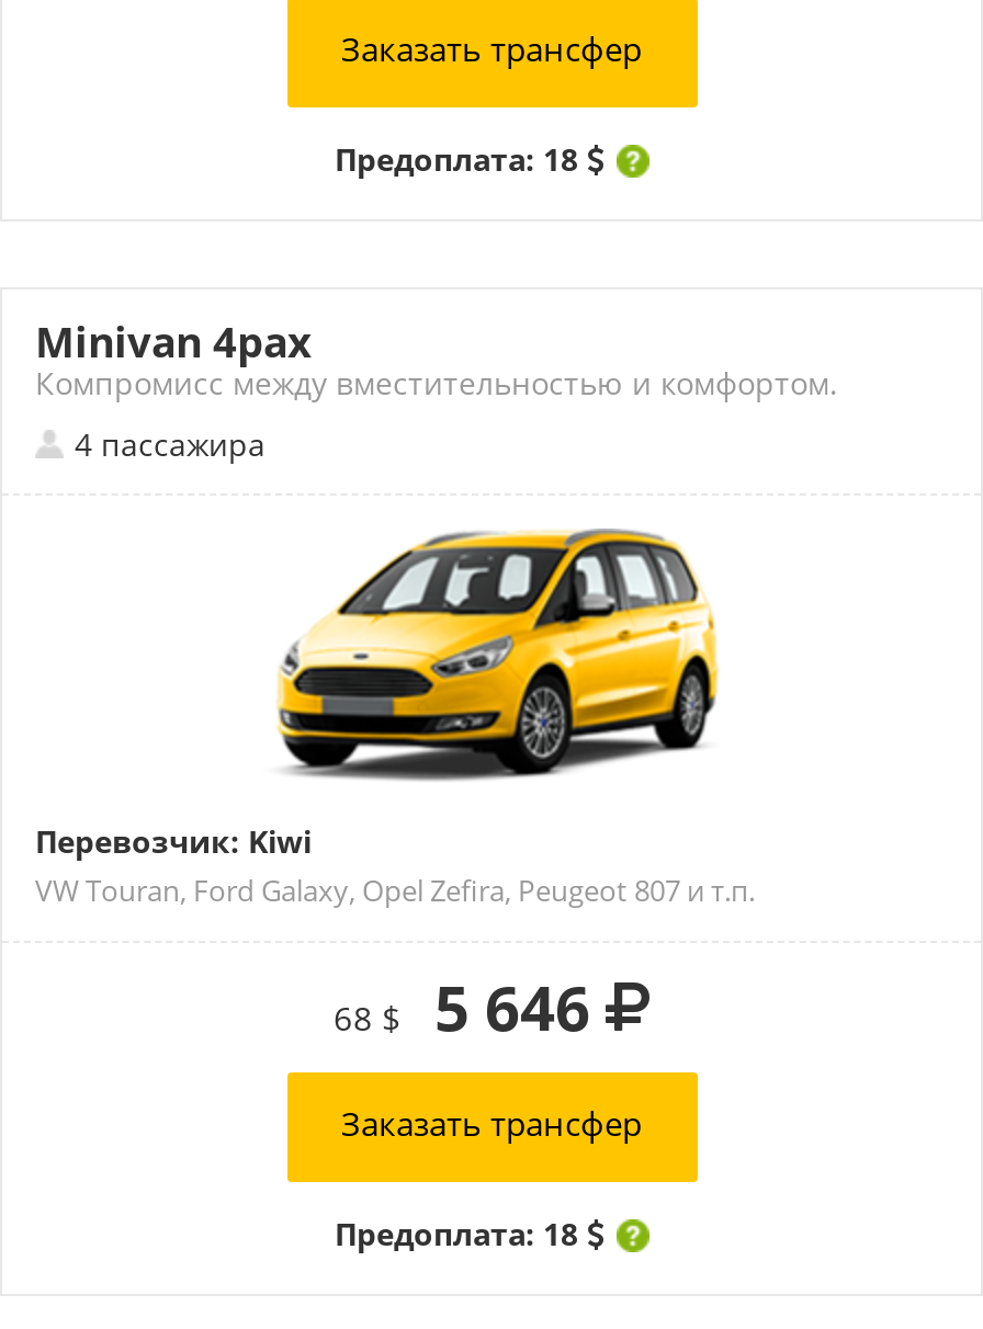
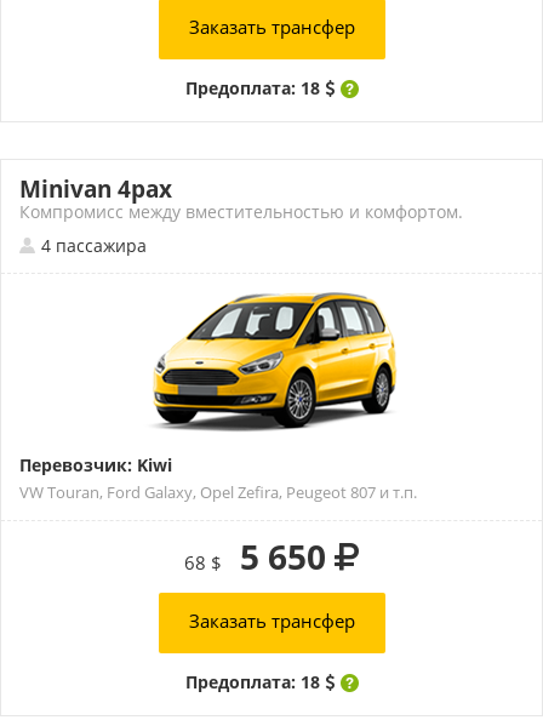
[334,965,606,1049] 68 $ 5 646 -> [184,534,335,580] 68 $ 5 650

